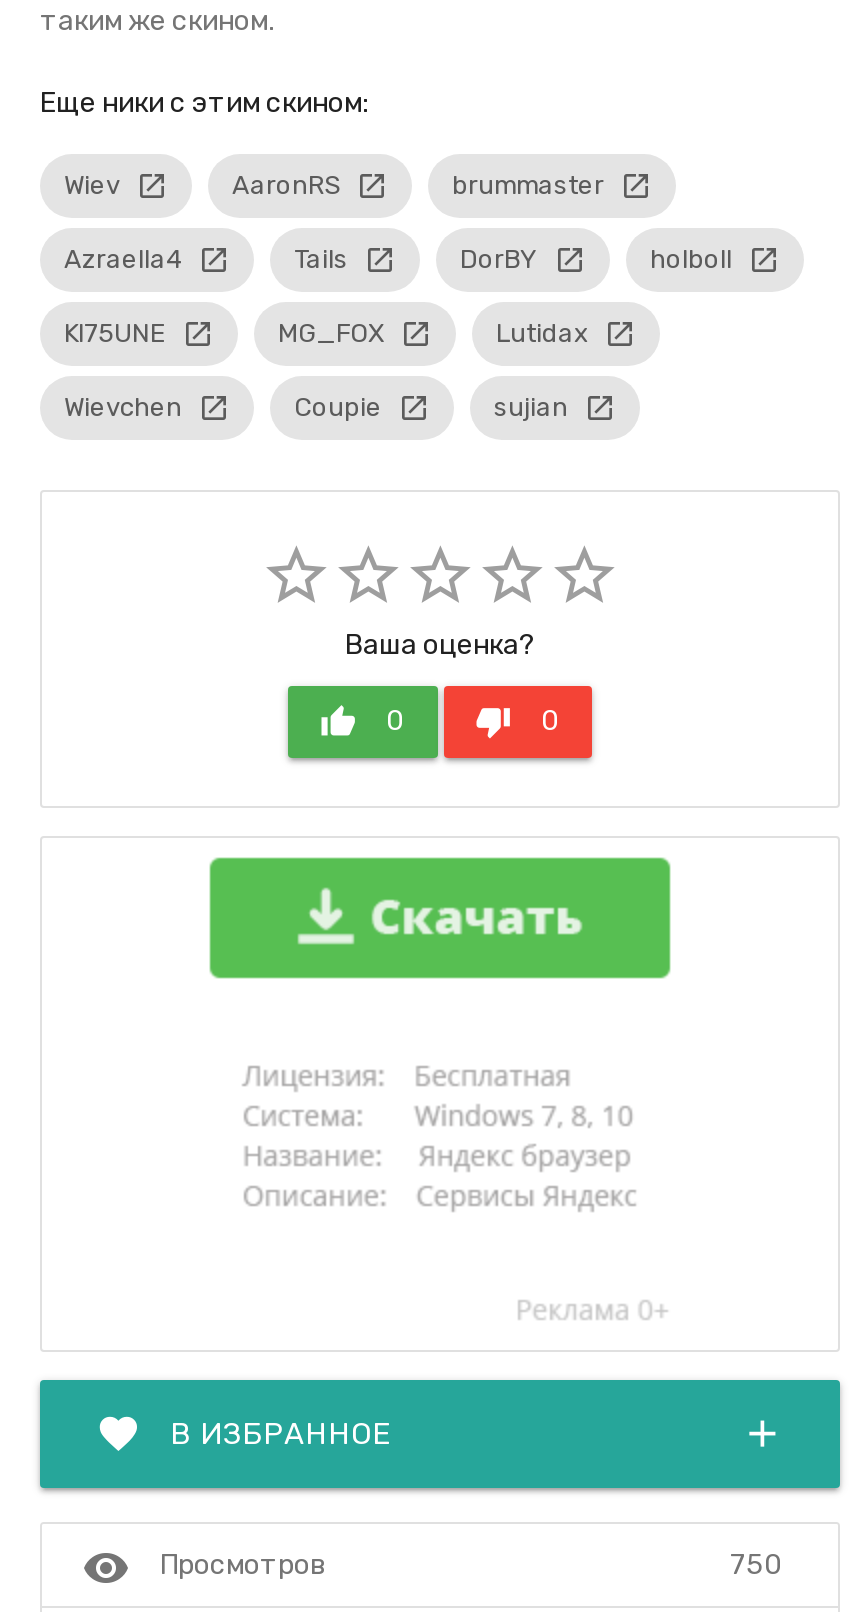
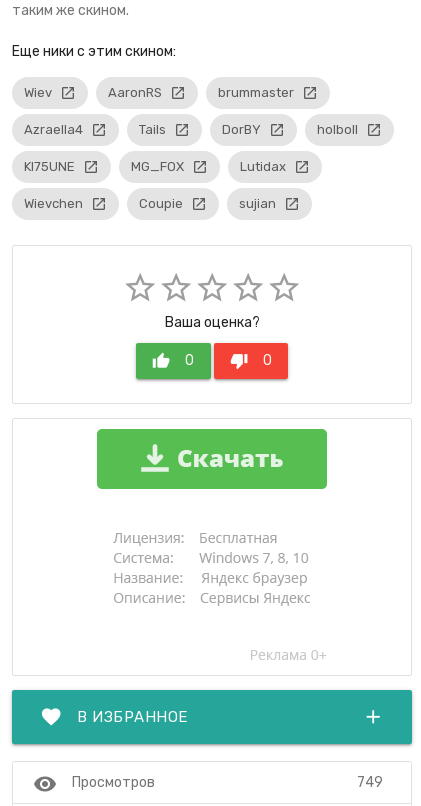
[730,1547,782,1581] 750 -> [357,773,383,790] 749

